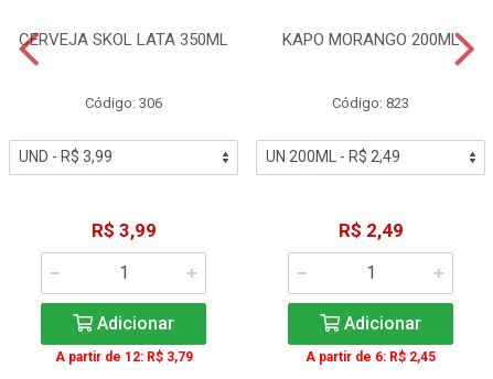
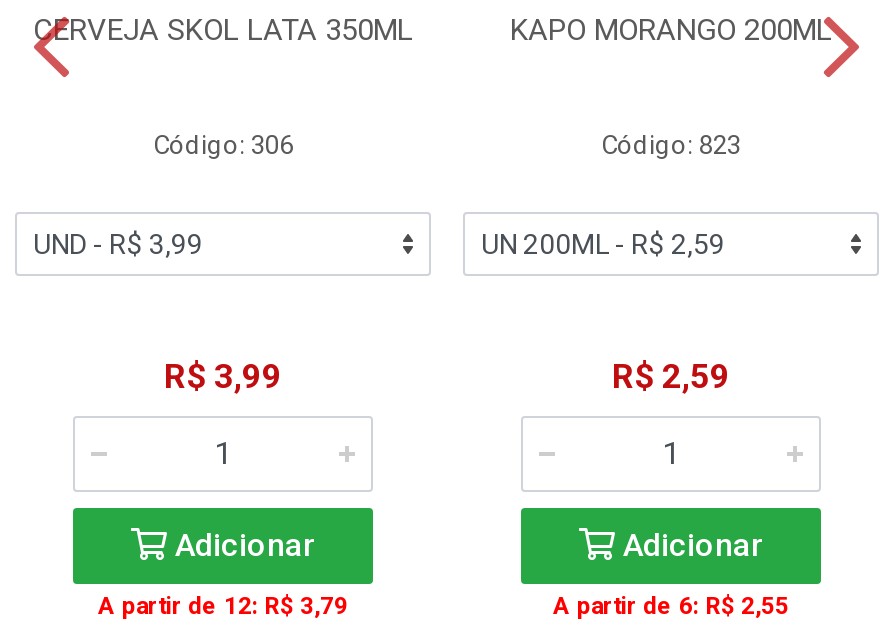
[338,219,403,241] R$ 2,49 -> [612,357,730,397] R$ 2,59
[306,349,436,365] A partir de 6: R$ 2,45 -> [553,593,789,621] A partir de 6: R$ 2,55

